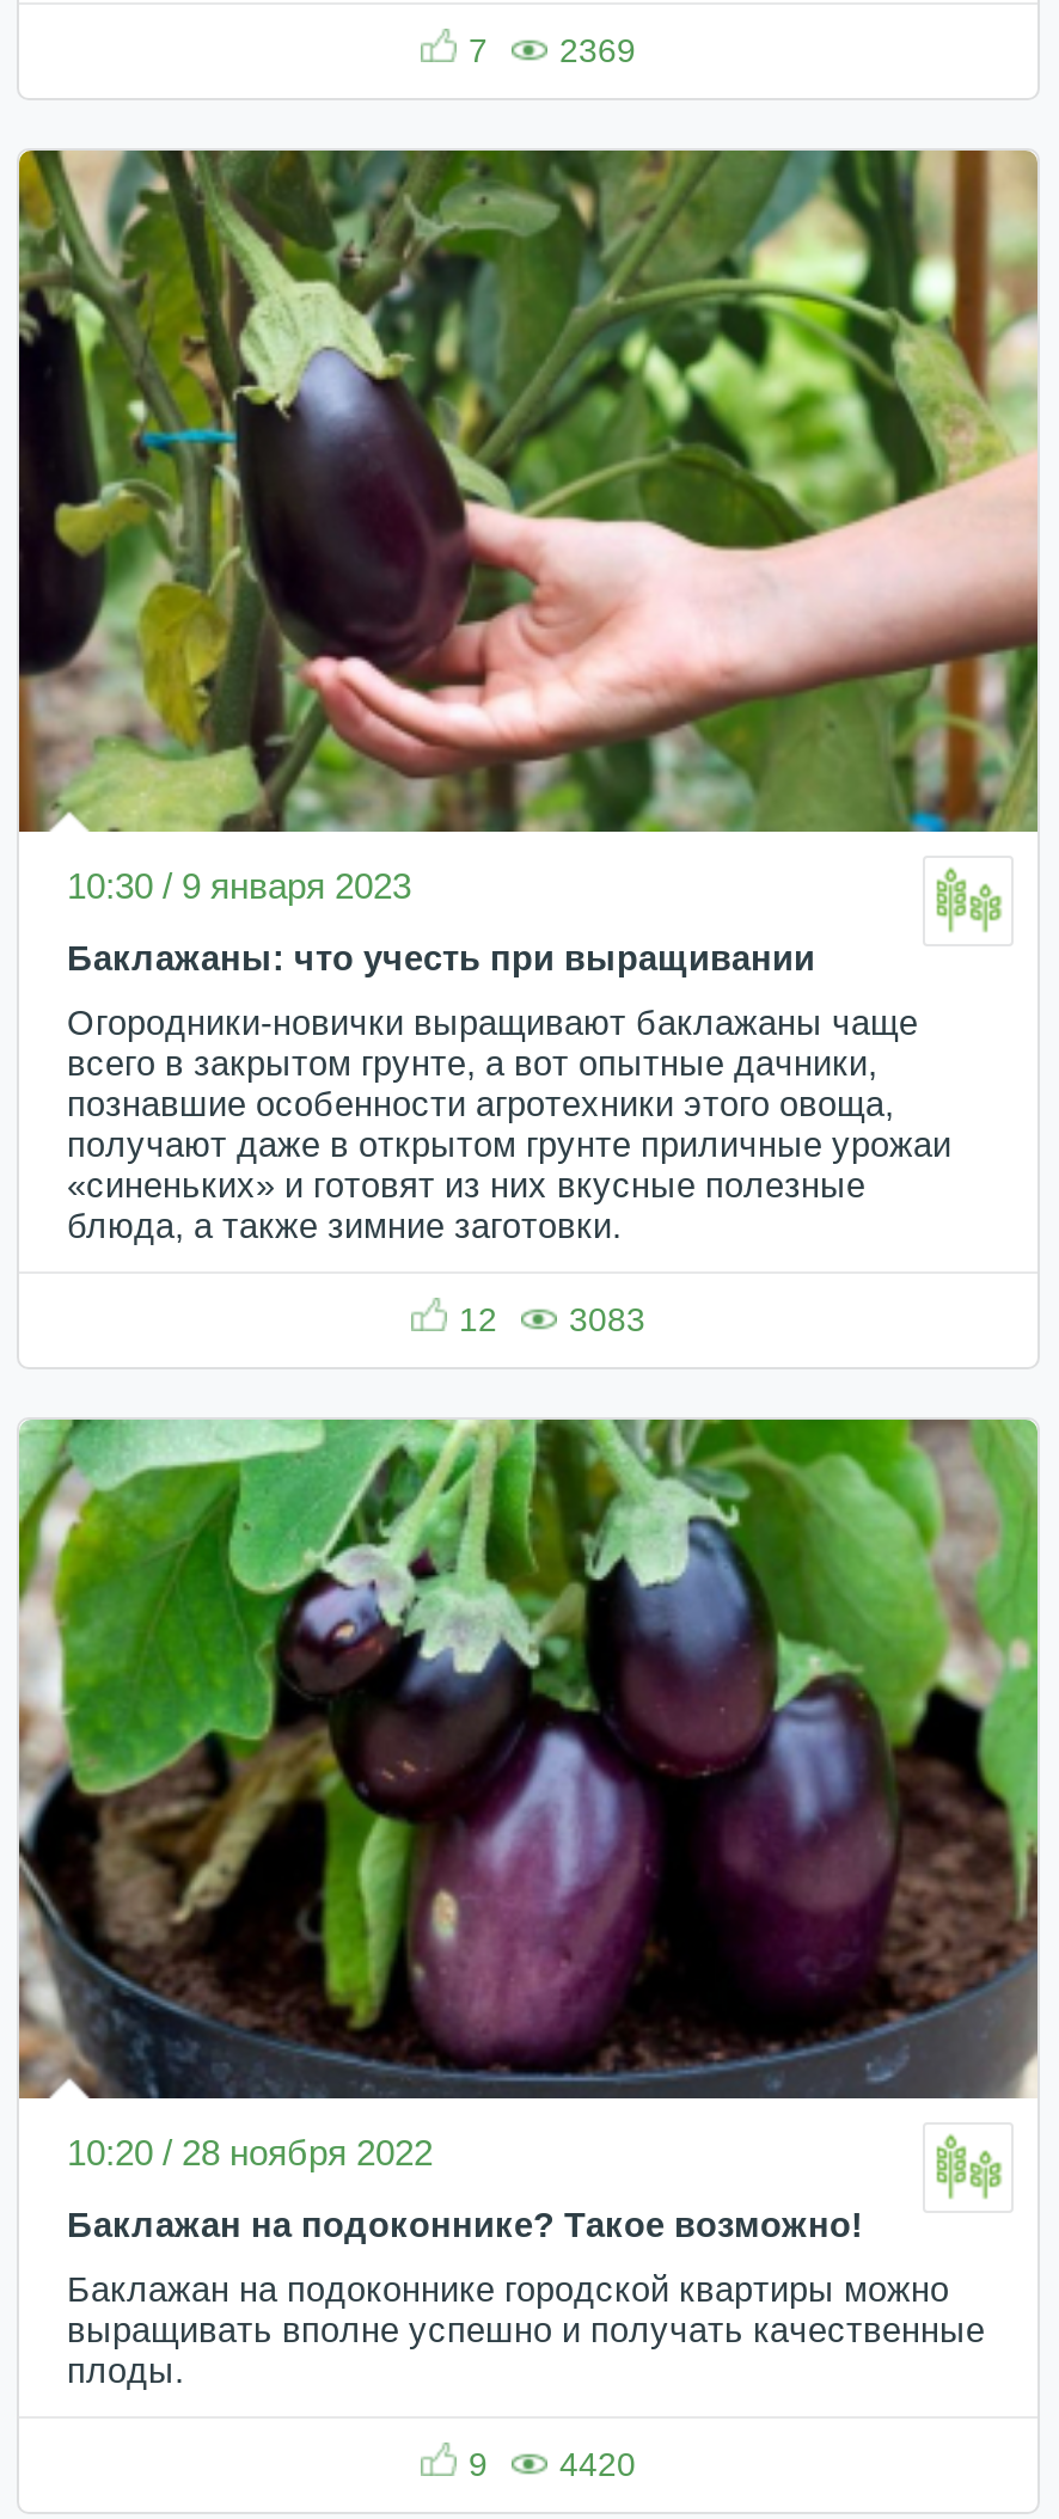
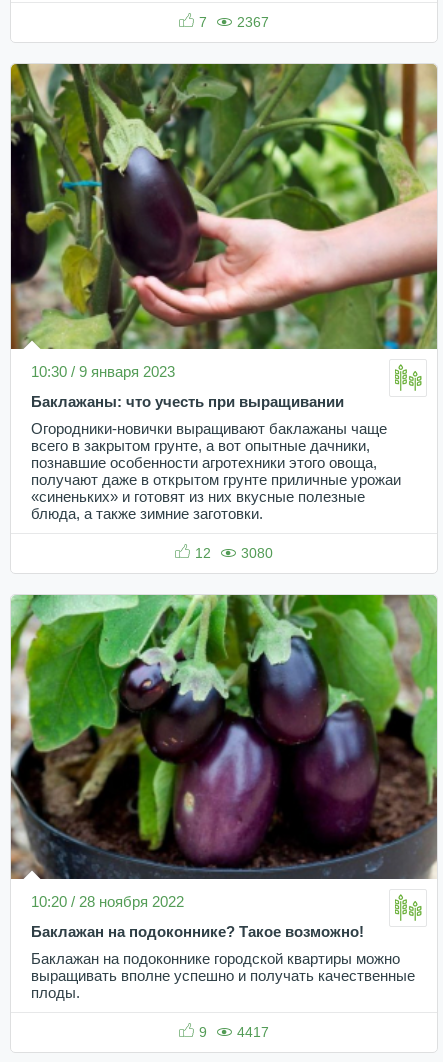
[469,32,636,70] 7 2369 -> [199,14,269,30] 7 2367
[459,1300,645,1338] 12 3083 -> [195,545,273,561] 12 3080
[469,2446,636,2484] 9 4420 -> [199,1024,269,1040] 9 4417

